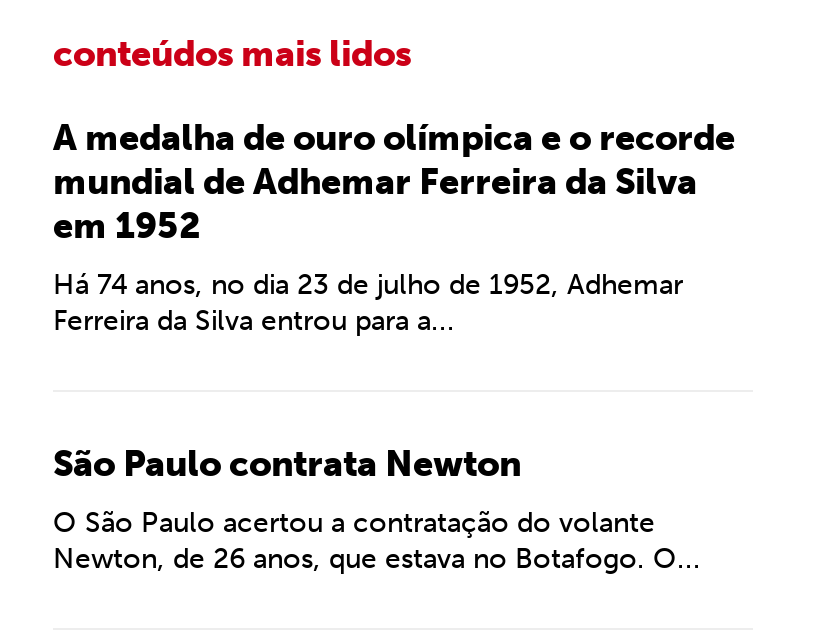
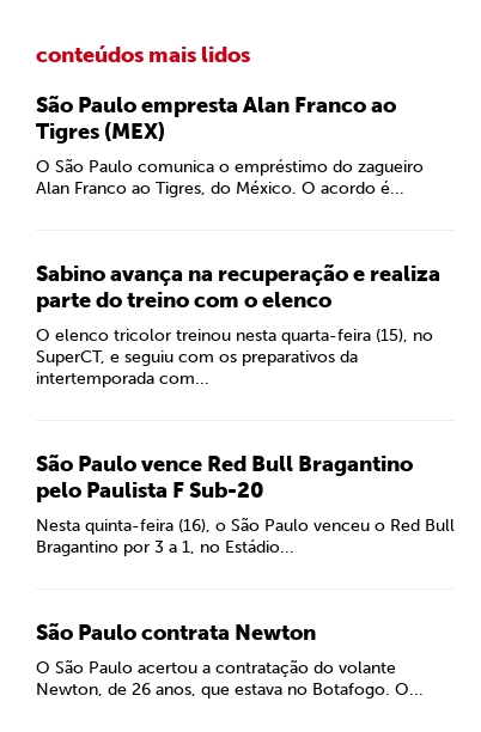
[53,116,735,338] A medalha de ouro olímpica e o recorde | mundial de Adhemar Ferreira da Silva | em 1952 | Há 74 anos, no dia 23 de julho de 1952, Adhemar | Ferreira da Silva entrou para a... -> [36,92,455,557] São Paulo empresta Alan Franco ao | Tigres (MEX) | O São Paulo comunica o empréstimo do zagueiro | Alan Franco ao Tigres, do México. O acordo é... | Sabino avança na recuperação e realiza | parte do treino com o elenco | O elenco tricolor treinou nesta quarta-feira (15), no | SuperCT, e seguiu com os preparativos da | intertemporada com... | São Paulo vence Red Bull Bragantino | pelo Paulista F Sub-20 | Nesta quinta-feira (16), o São Paulo venceu o Red Bull | Bragantino por 3 a 1, no Estádio...

